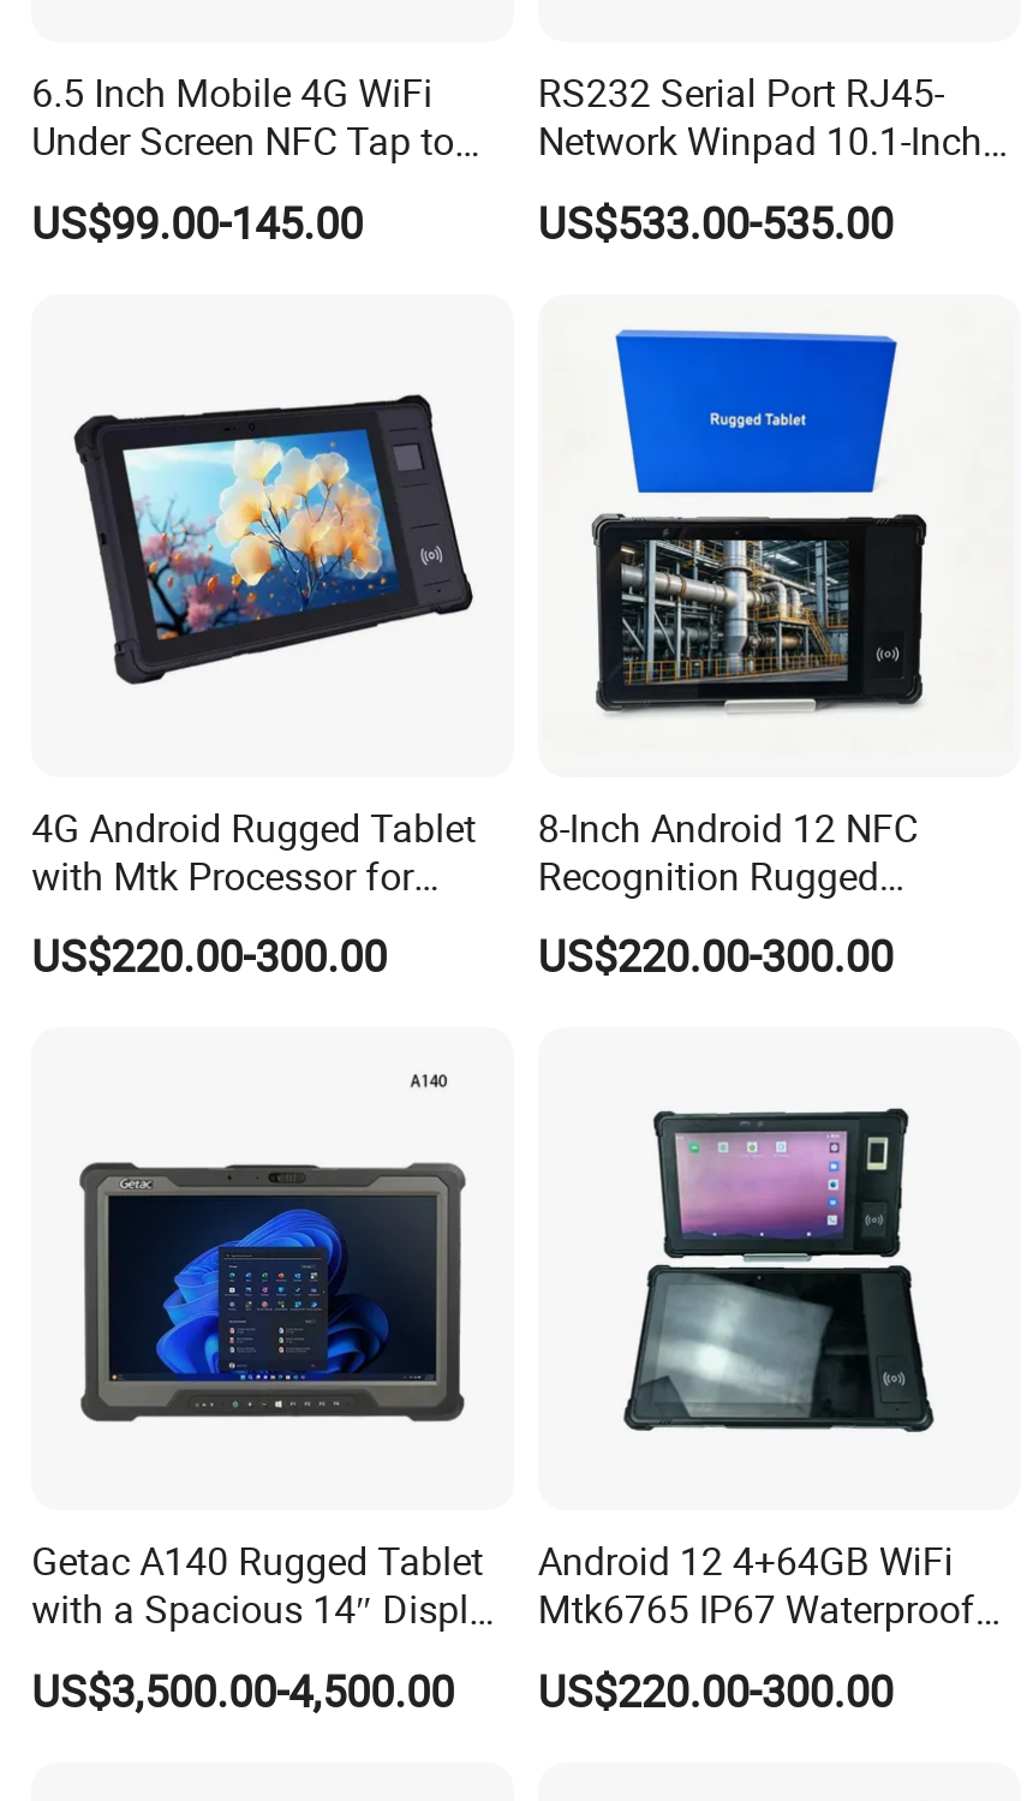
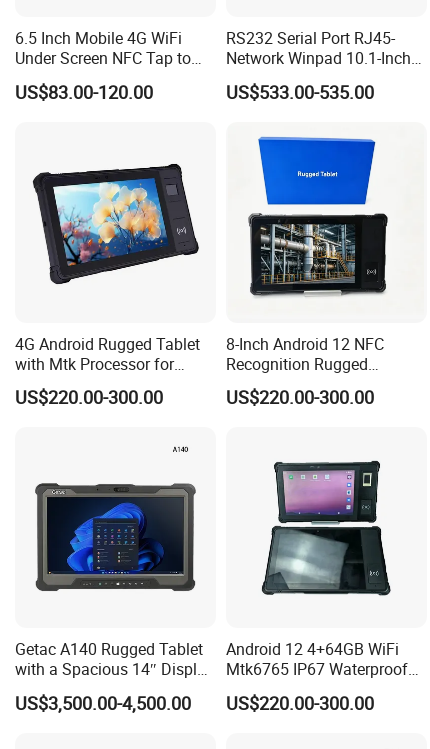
[31,193,363,251] US$99.00-145.00 -> [15,80,153,104] US$83.00-120.00

